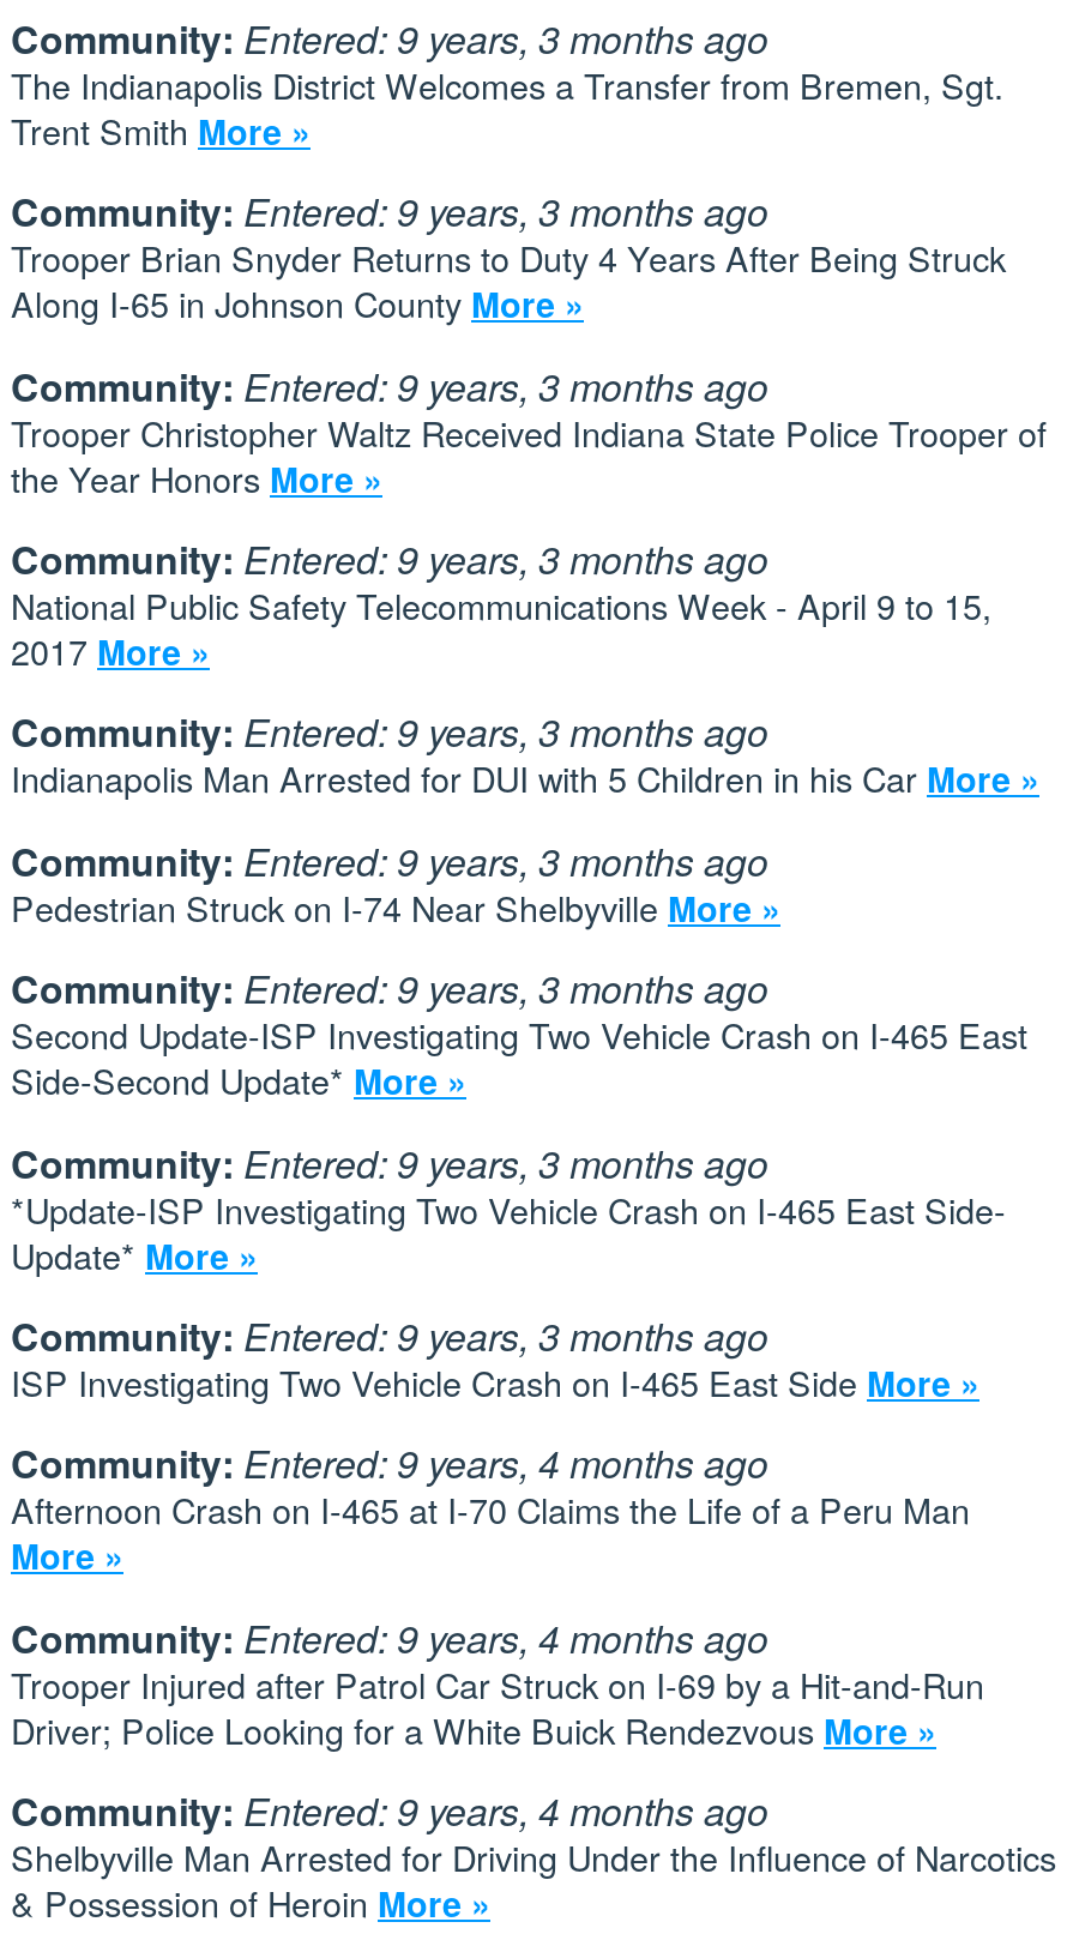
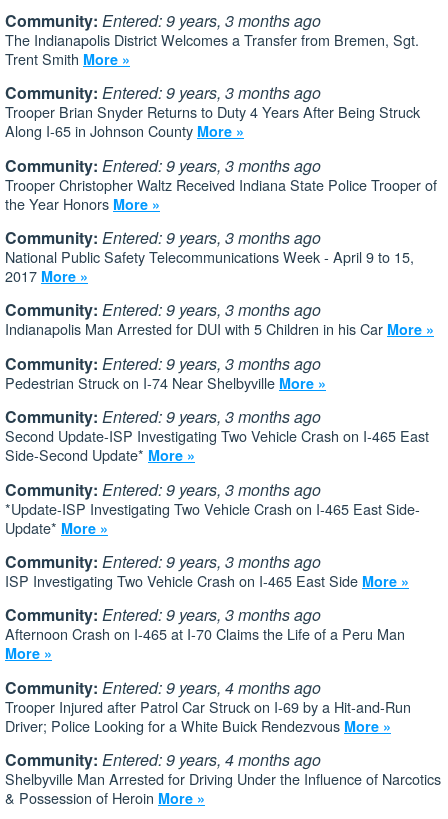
[11,1436,768,1491] Community: Entered: 9 years, 4 months ago -> [5,603,321,626] Community: Entered: 9 years, 3 months ago

